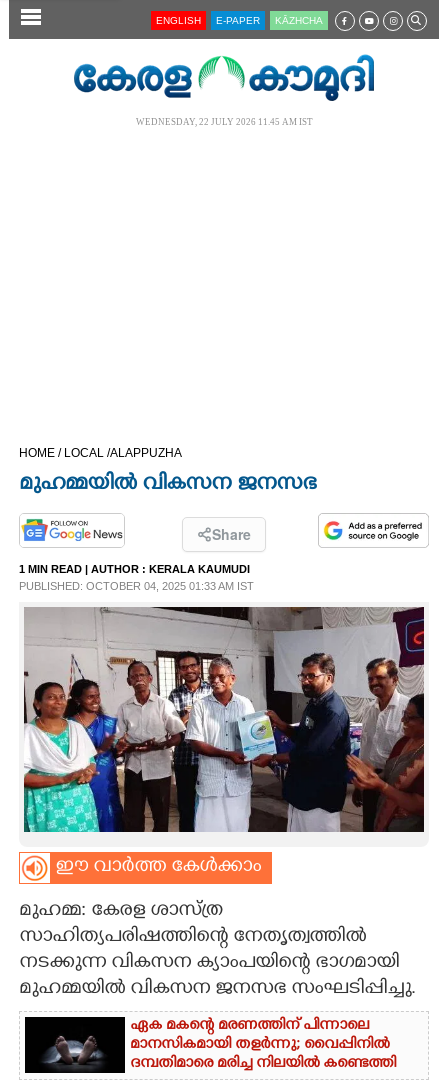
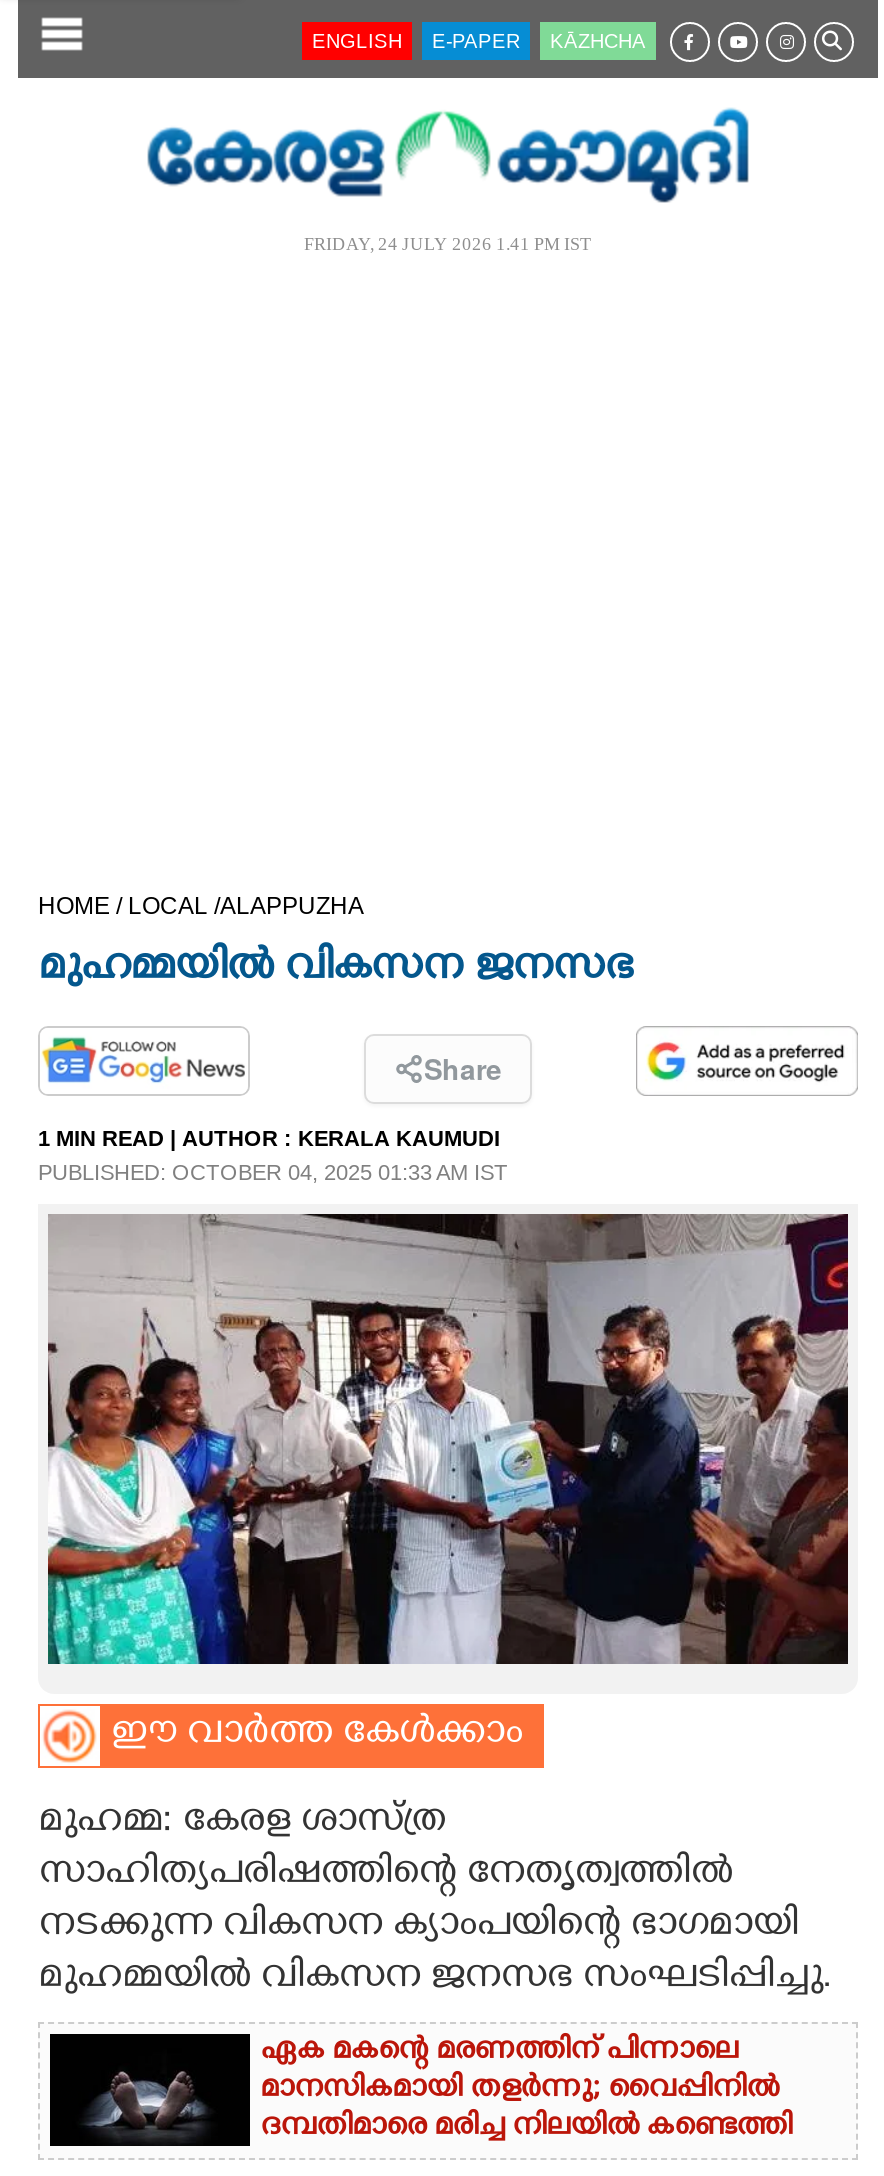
[135,117,312,127] WEDNESDAY, 22 JULY 2026 11.45 AM IST -> [304,234,592,254] FRIDAY, 24 JULY 2026 1.41 PM IST

